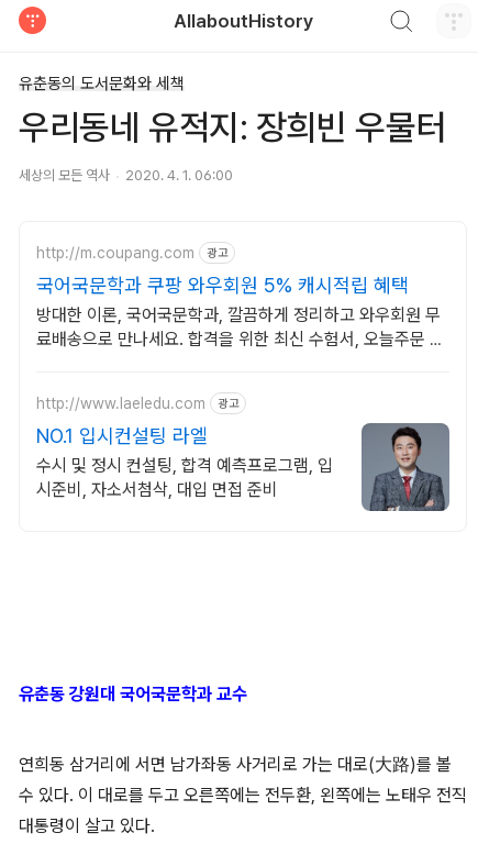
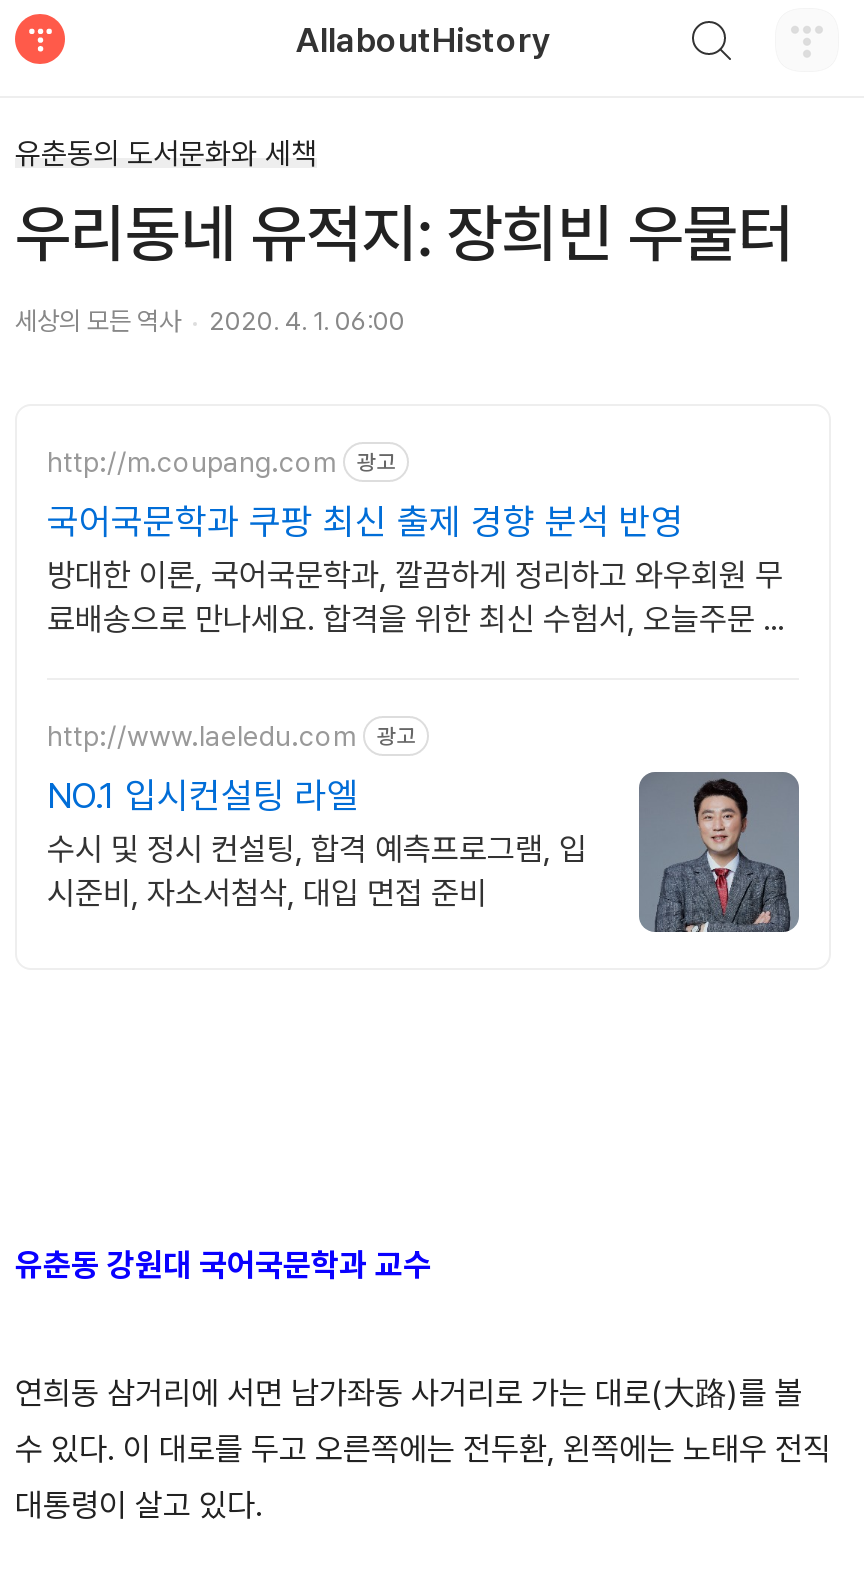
[36,274,409,297] 국어국문학과 쿠팡 와우회원 5% 캐시적립 혜택 -> [47,500,683,542] 국어국문학과 쿠팡 최신 출제 경향 분석 반영

